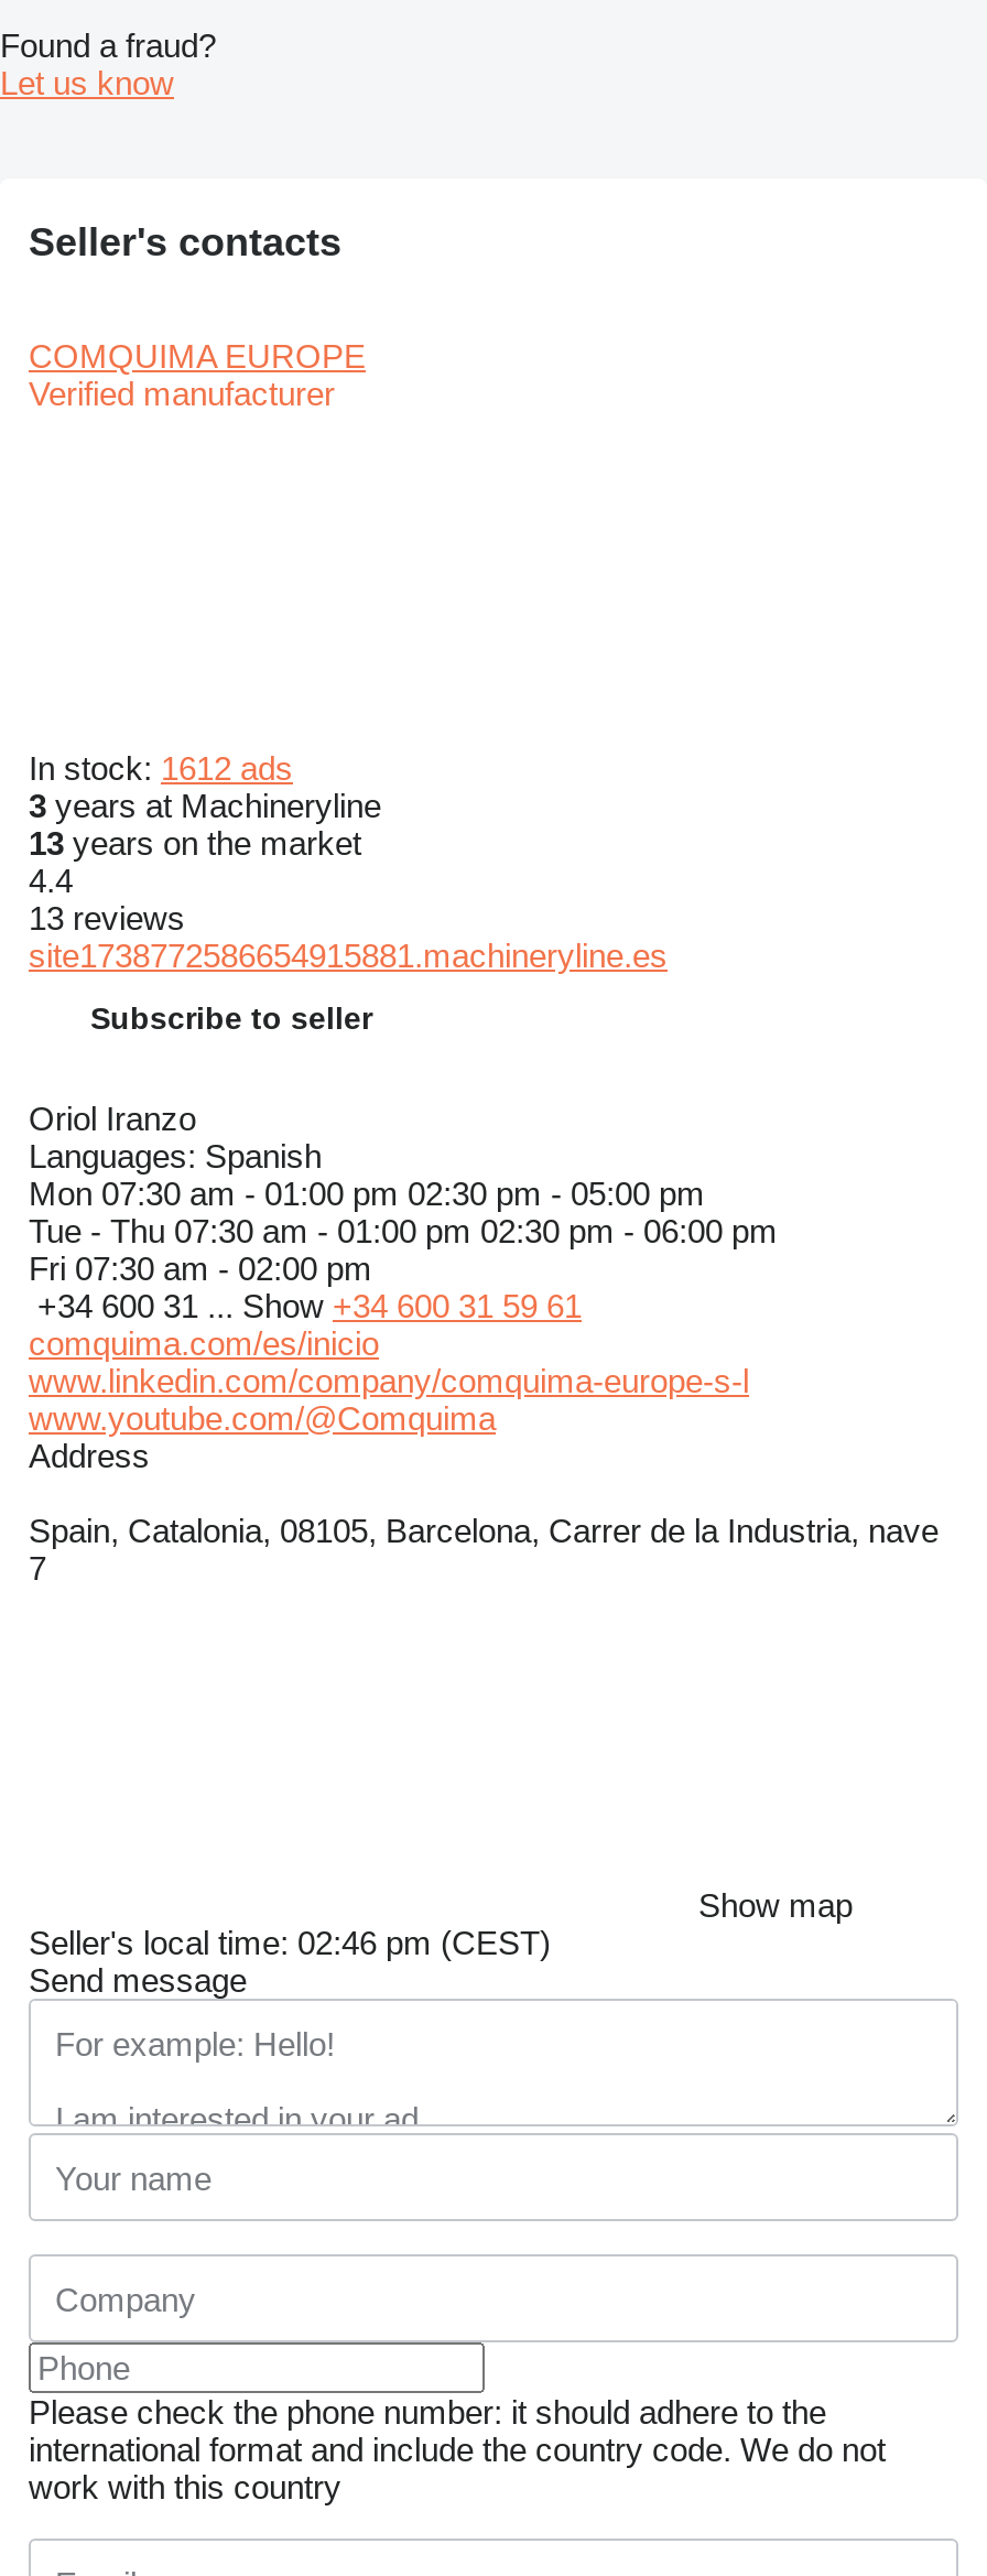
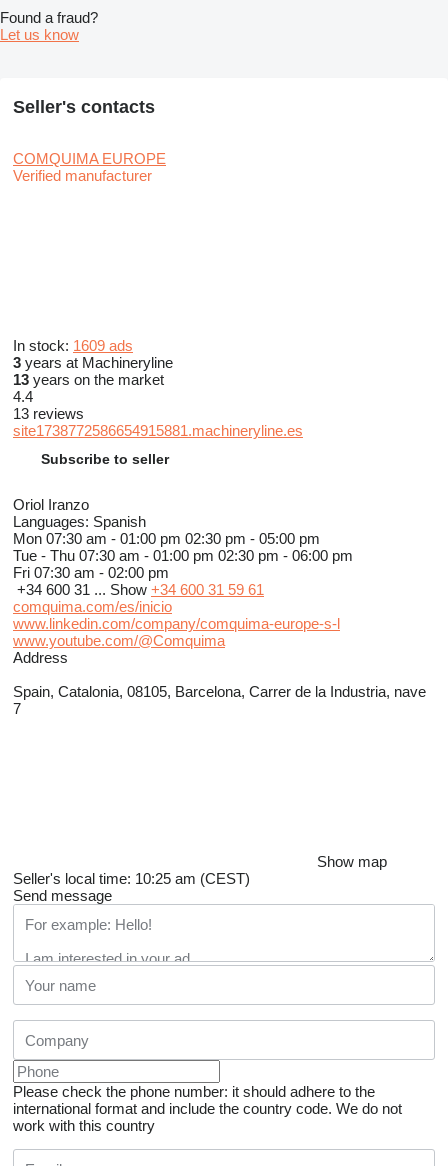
[29,749,293,787] In stock: 1612 ads -> [13,337,133,354] In stock: 1609 ads
[29,1924,551,1961] Seller's local time: 02:46 pm (CEST) -> [13,870,250,887] Seller's local time: 10:25 am (CEST)

